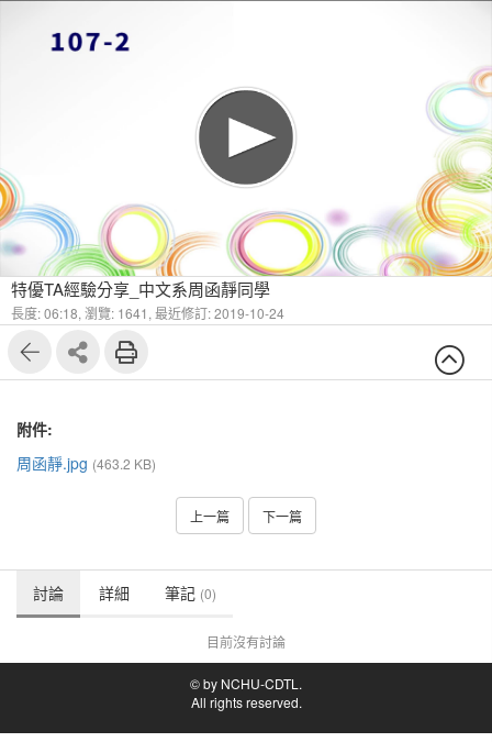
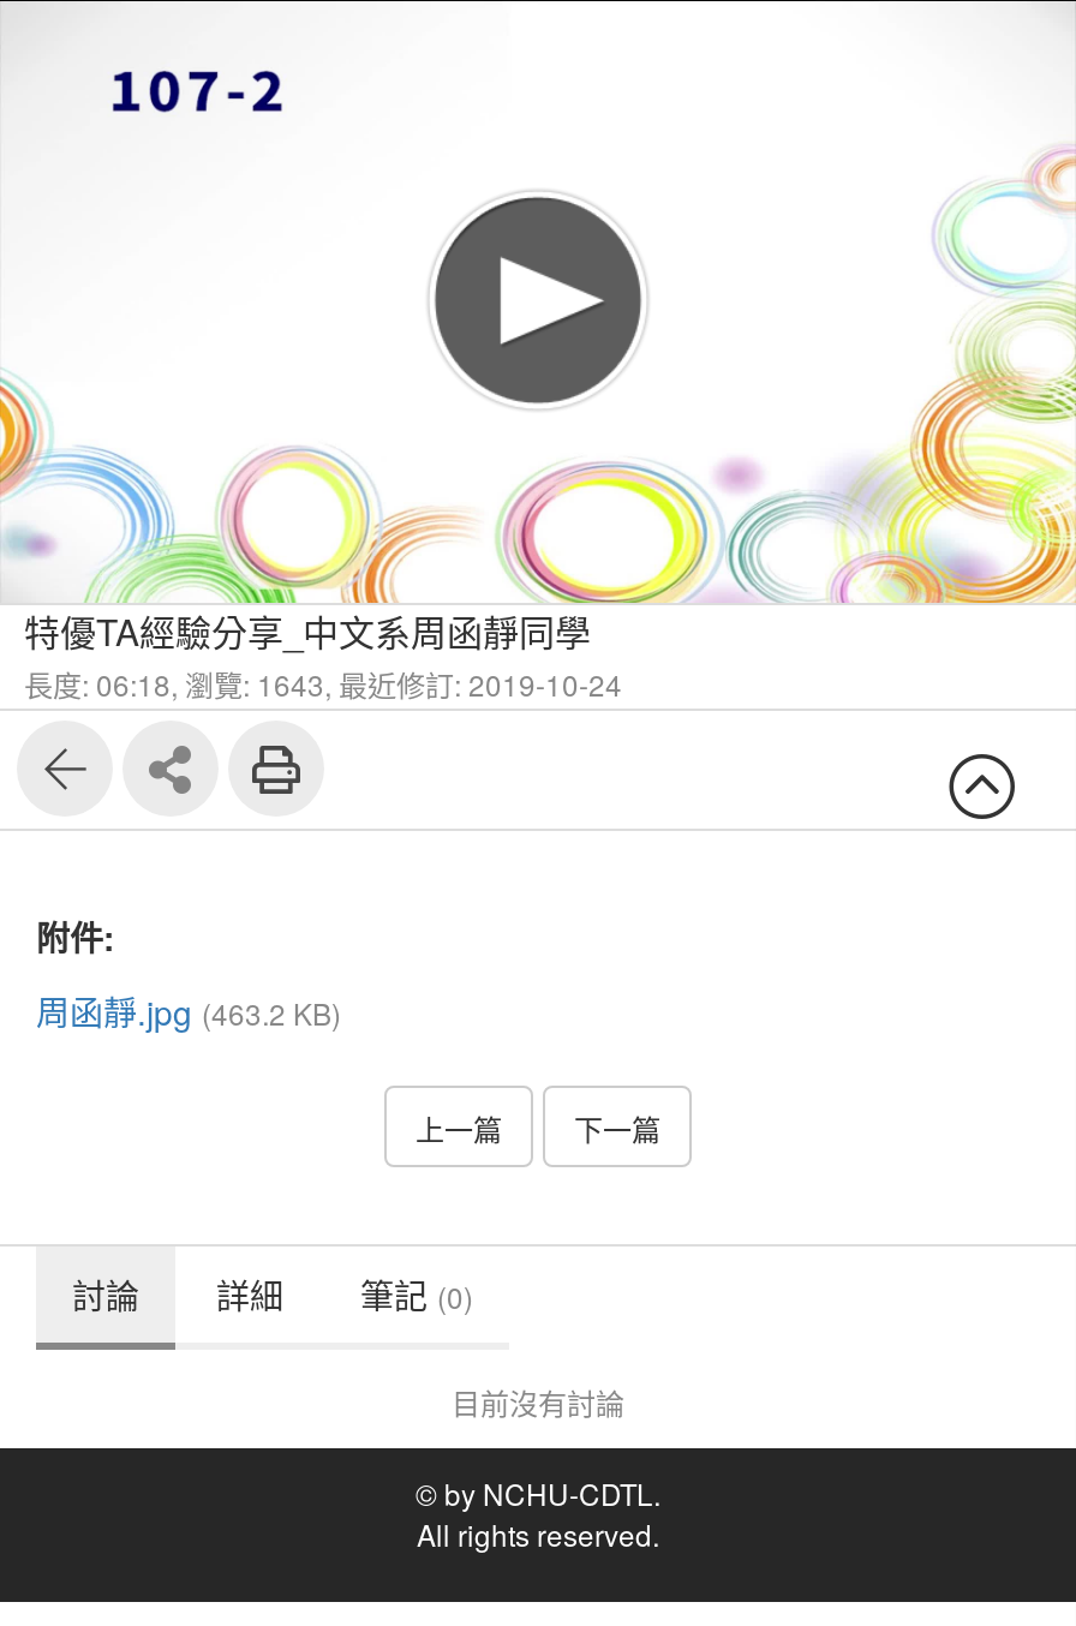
[11,303,284,322] 長度: 06:18,瀏覽: 1641,最近修訂: 2019-10-24 -> [24,663,622,704] 長度: 06:18,瀏覽: 1643,最近修訂: 2019-10-24

